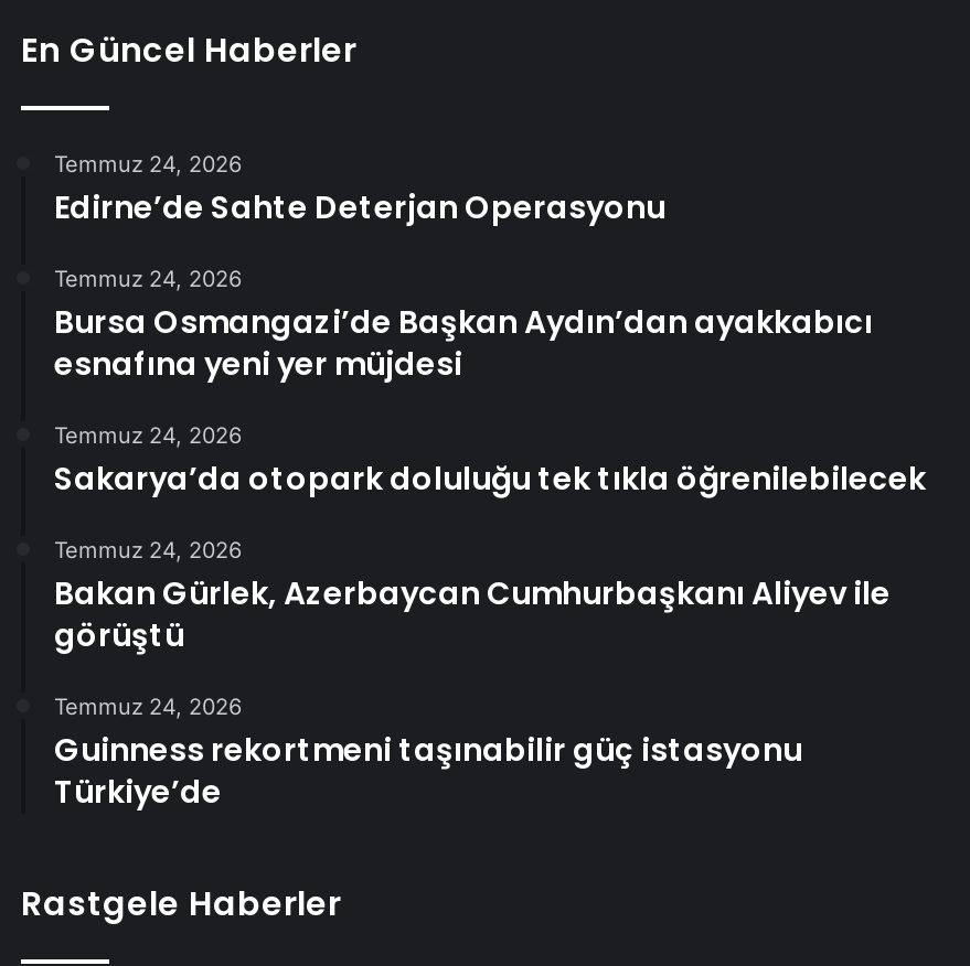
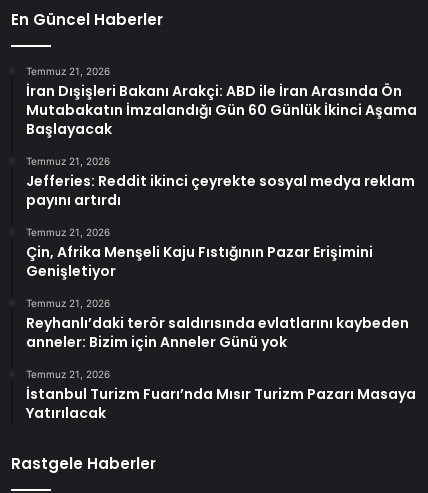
[54,149,665,228] Temmuz 24, 2026 | Edirne’de Sahte Deterjan Operasyonu -> [26,64,417,138] Temmuz 21, 2026 | İran Dışişleri Bakanı Arakçi: ABD ile İran Arasında Ön | Mutabakatın İmzalandığı Gün 60 Günlük İkinci Aşama | Başlayacak
[54,264,873,385] Temmuz 24, 2026 | Bursa Osmangazi’de Başkan Aydın’dan ayakkabıcı | esnafına yeni yer müjdesi -> [26,154,415,209] Temmuz 21, 2026 | Jefferies: Reddit ikinci çeyrekte sosyal medya reklam | payını artırdı
[54,420,926,500] Temmuz 24, 2026 | Sakarya’da otopark doluluğu tek tıkla öğrenilebilecek -> [26,225,373,280] Temmuz 21, 2026 | Çin, Afrika Menşeli Kaju Fıstığının Pazar Erişimini | Genişletiyor
[54,535,891,656] Temmuz 24, 2026 | Bakan Gürlek, Azerbaycan Cumhurbaşkanı Aliyev ile | görüştü -> [26,296,409,351] Temmuz 21, 2026 | Reyhanlı’daki terör saldırısında evlatlarını kaybeden | anneler: Bizim için Anneler Günü yok
[54,691,802,813] Temmuz 24, 2026 | Guinness rekortmeni taşınabilir güç istasyonu | Türkiye’de -> [26,367,416,422] Temmuz 21, 2026 | İstanbul Turizm Fuarı’nda Mısır Turizm Pazarı Masaya | Yatırılacak

